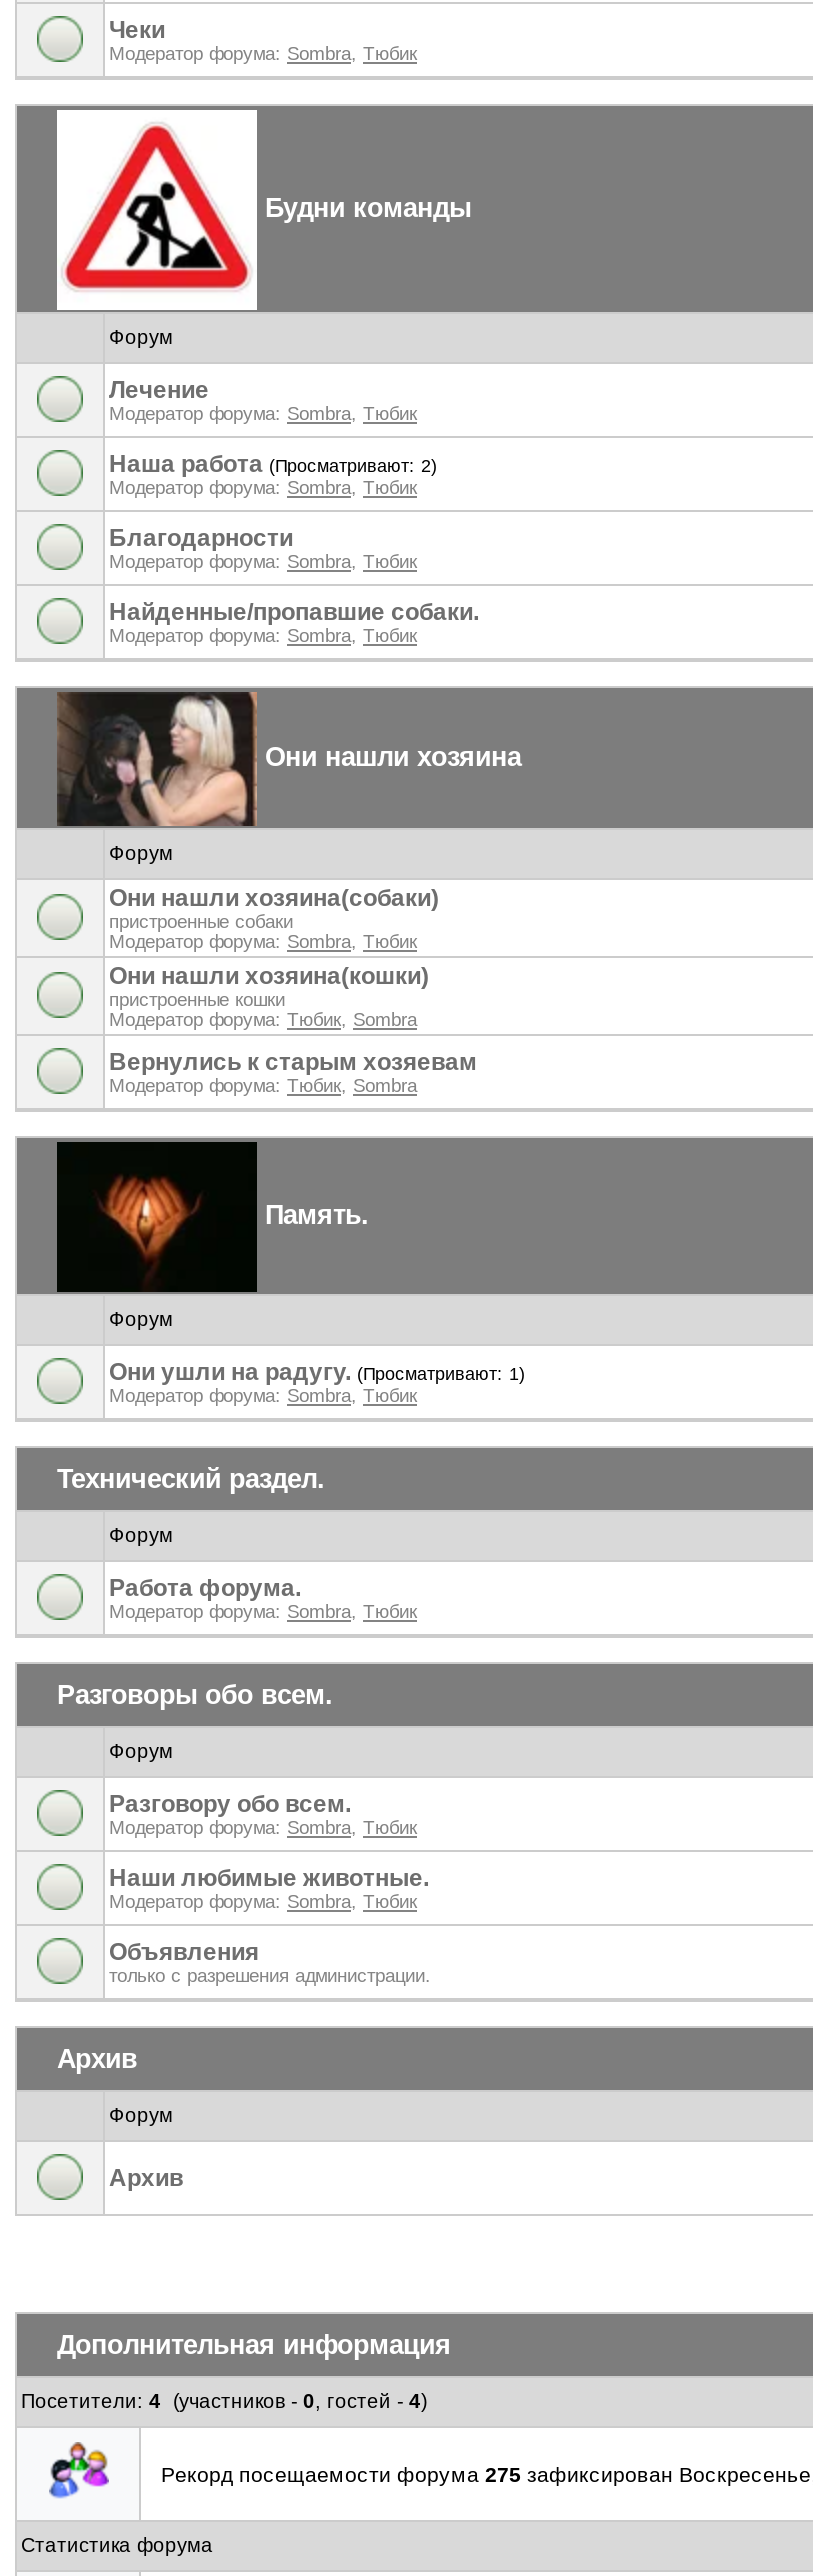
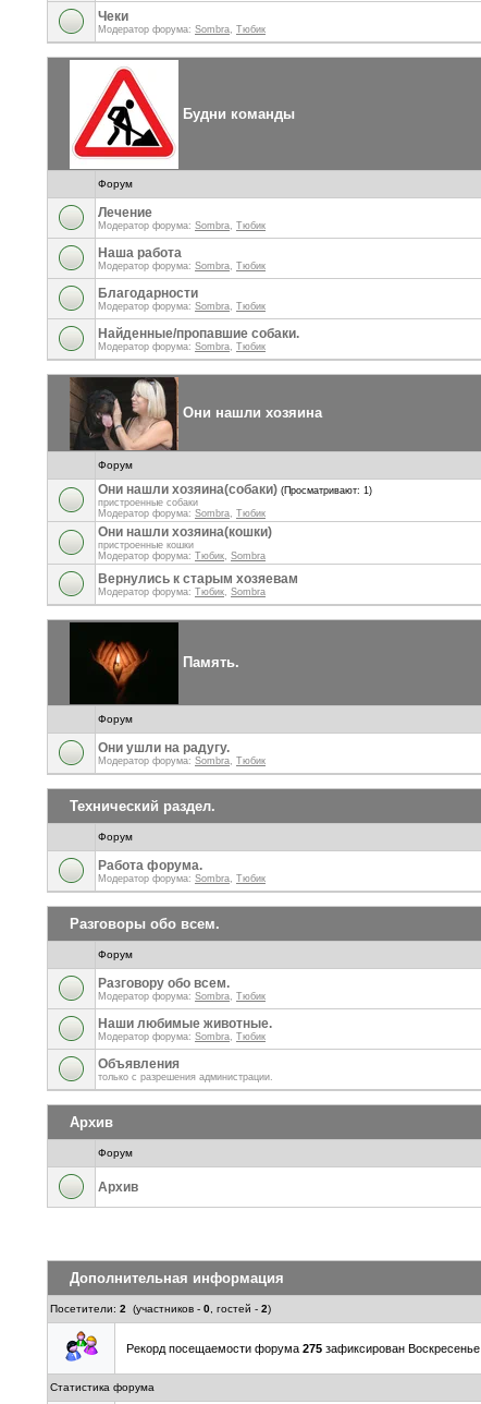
[109,450,437,478] Наша работа (Просматривают: 2) -> [98,245,182,261] Наша работа
[109,884,439,912] Они нашли хозяина(собаки) -> [98,482,372,497] Они нашли хозяина(собаки) (Просматривают: 1)
[109,1358,525,1386] Они ушли на радугу. (Просматривают: 1) -> [98,740,230,755] Они ушли на радугу.
[21,2390,427,2412] Посетители: 4 (участников - 0, гостей - 4) -> [50,1303,271,1315] Посетители: 2 (участников - 0, гостей - 2)

